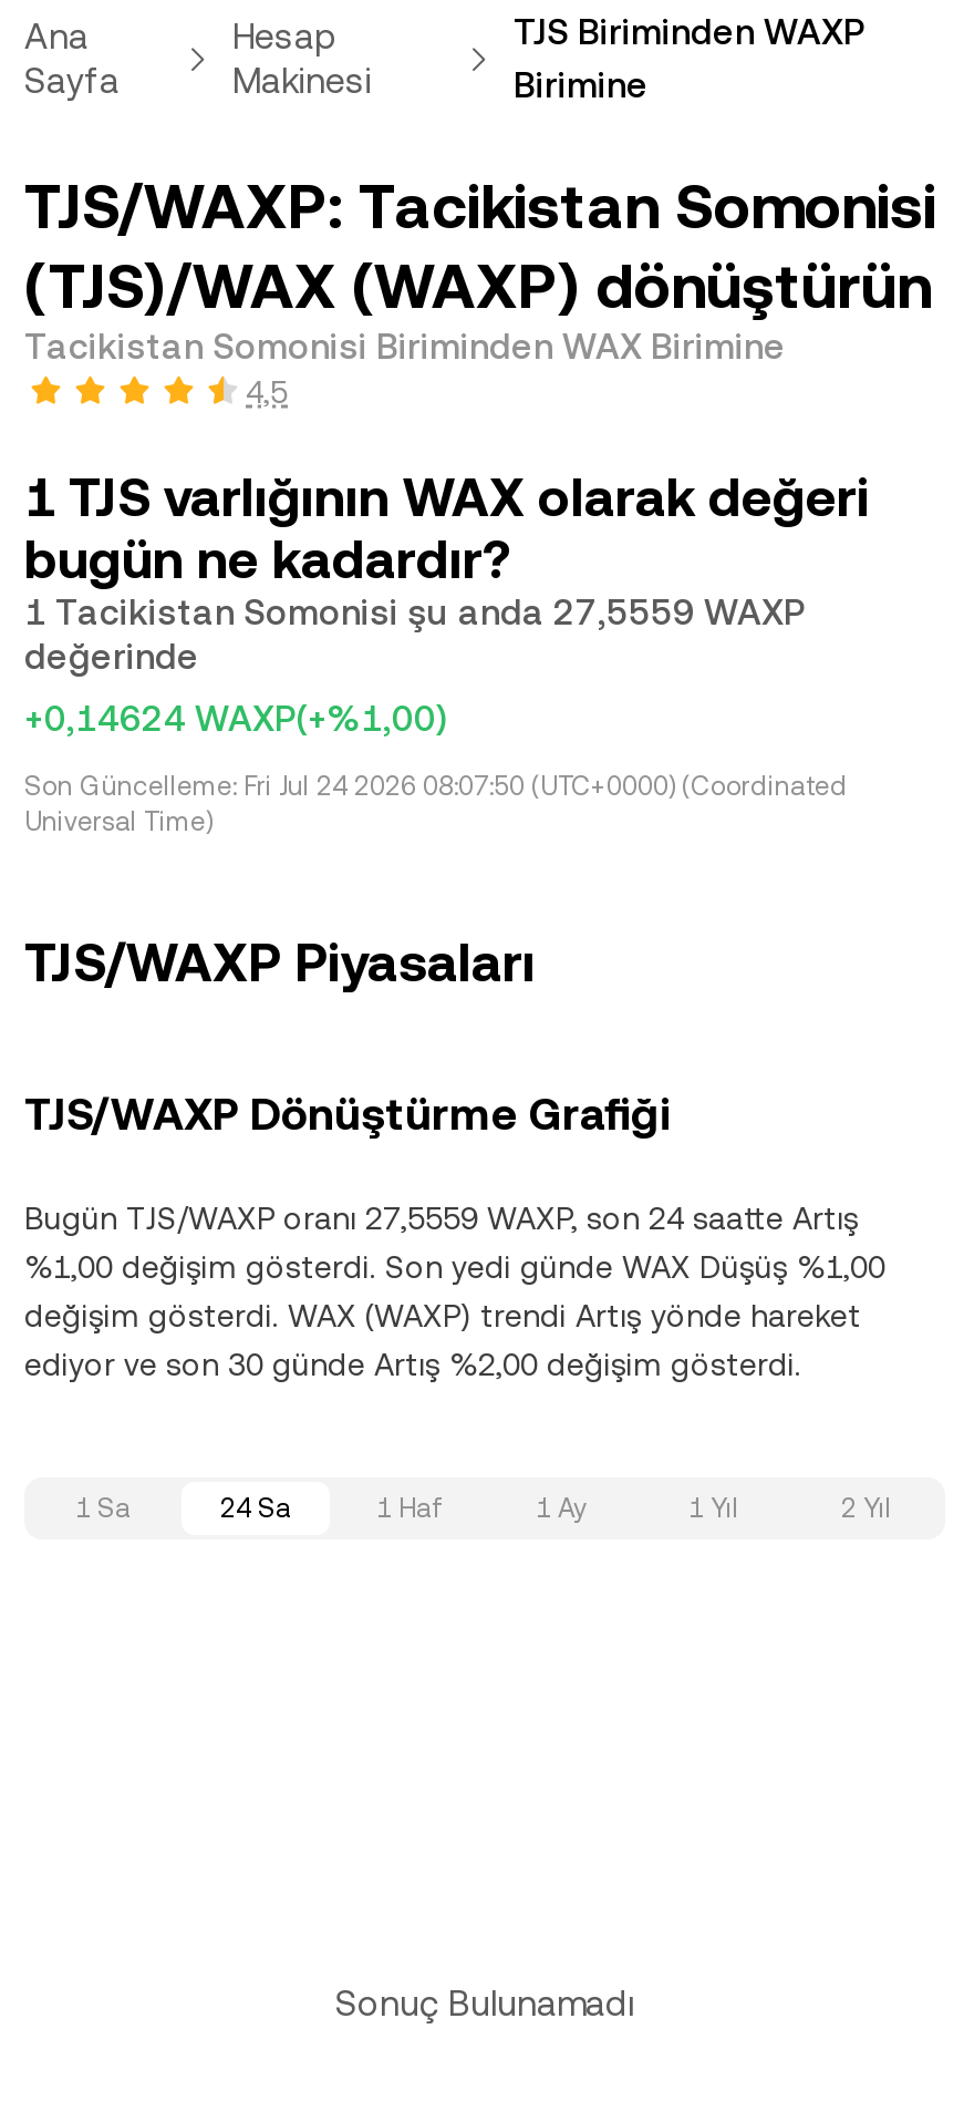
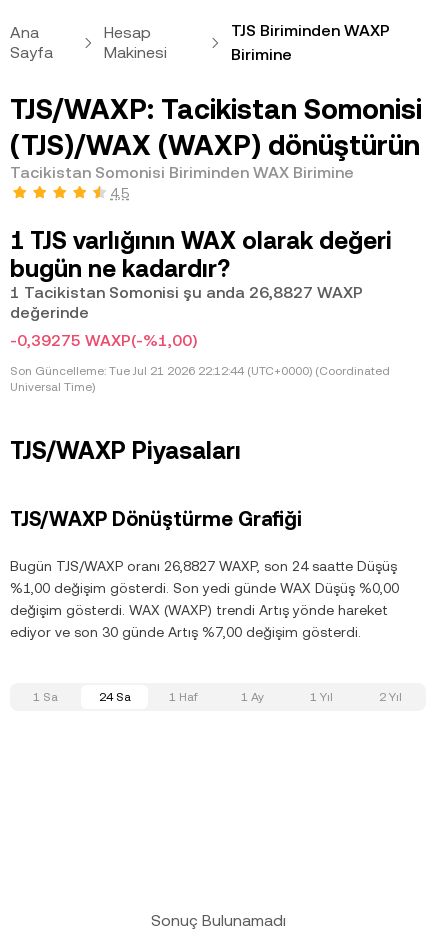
[24,591,806,634] 1 Tacikistan Somonisi şu anda 27,5559 WAXP -> [10,283,363,302] 1 Tacikistan Somonisi şu anda 26,8827 WAXP
[24,698,447,740] +0,14624 WAXP(+%1,00) -> [10,331,197,350] -0,39275 WAXP(-%1,00)
[24,771,848,802] Son Güncelleme: Fri Jul 24 2026 08:07:50 (UTC+0000) (Coordinated -> [10,364,390,378] Son Güncelleme: Tue Jul 21 2026 22:12:44 (UTC+0000) (Coordinated
[24,1201,859,1236] Bugün TJS/WAXP oranı 27,5559 WAXP, son 24 saatte Artış -> [10,558,397,574] Bugün TJS/WAXP oranı 26,8827 WAXP, son 24 saatte Düşüş
[24,1249,885,1285] %1,00 değişim gösterdi. Son yedi günde WAX Düşüş %1,00 -> [10,580,399,596] %1,00 değişim gösterdi. Son yedi günde WAX Düşüş %0,00
[24,1347,801,1382] ediyor ve son 30 günde Artış %2,00 değişim gösterdi. -> [10,624,361,640] ediyor ve son 30 günde Artış %7,00 değişim gösterdi.

